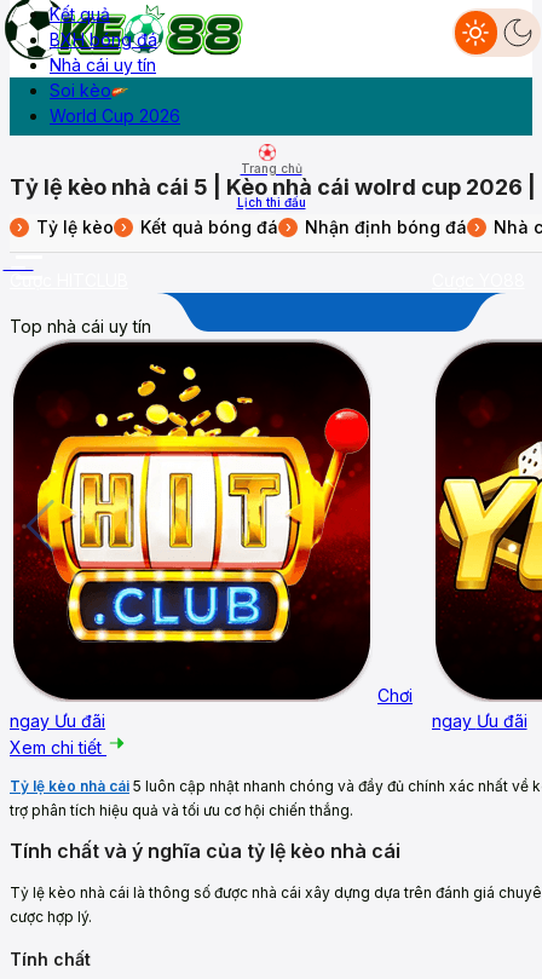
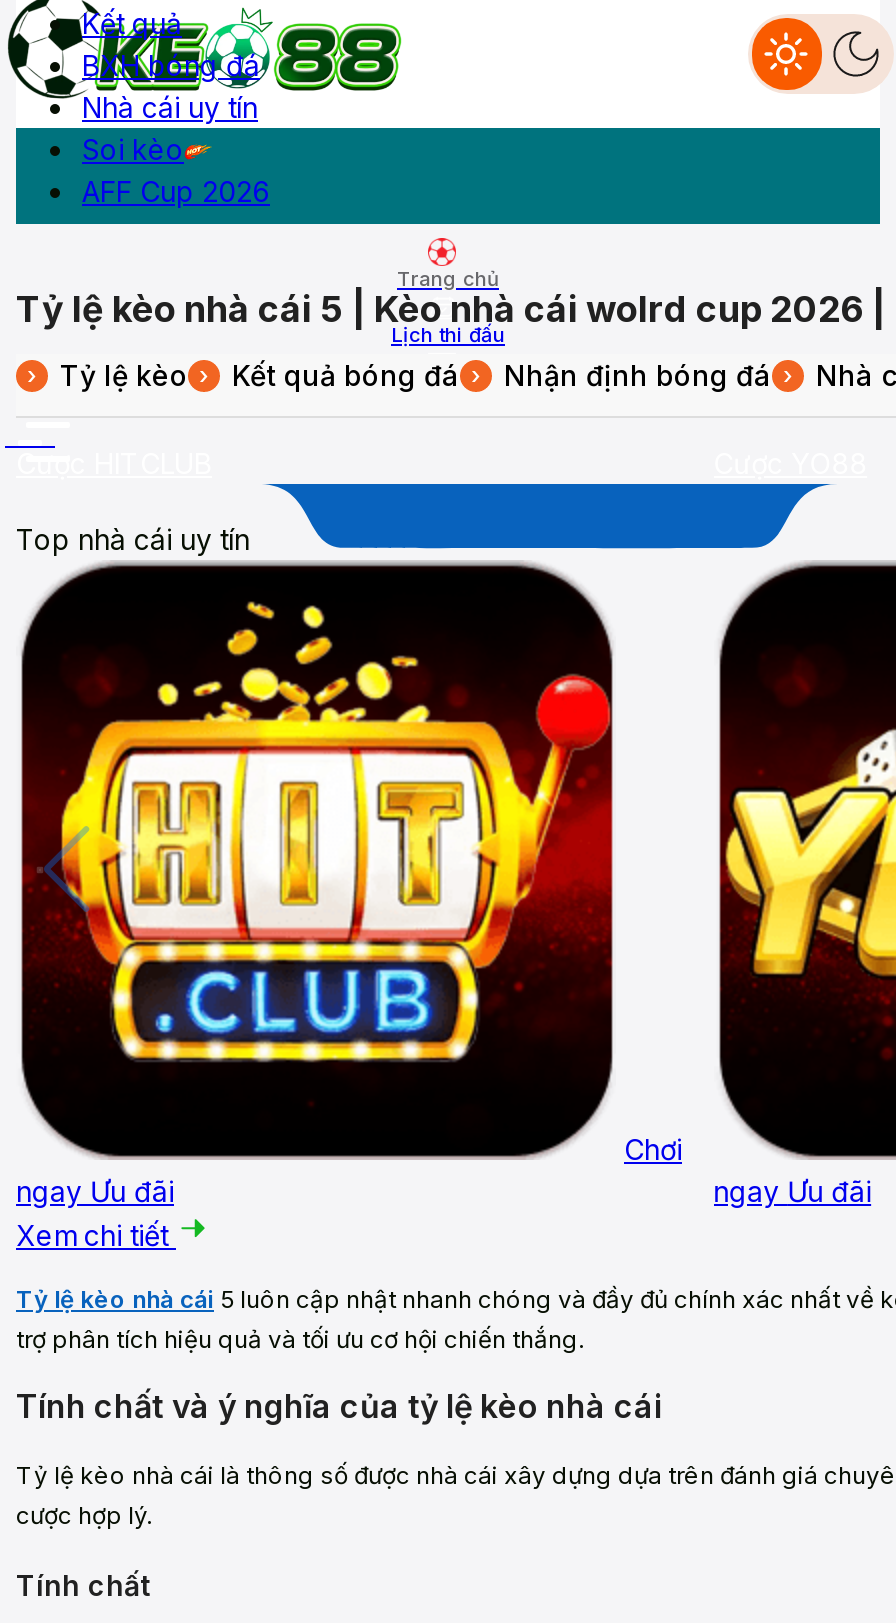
[50,105,180,126] World Cup 2026 -> [82,174,270,208] AFF Cup 2026

